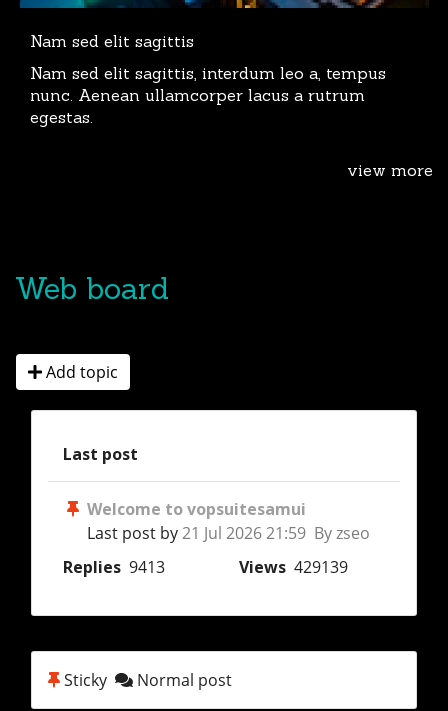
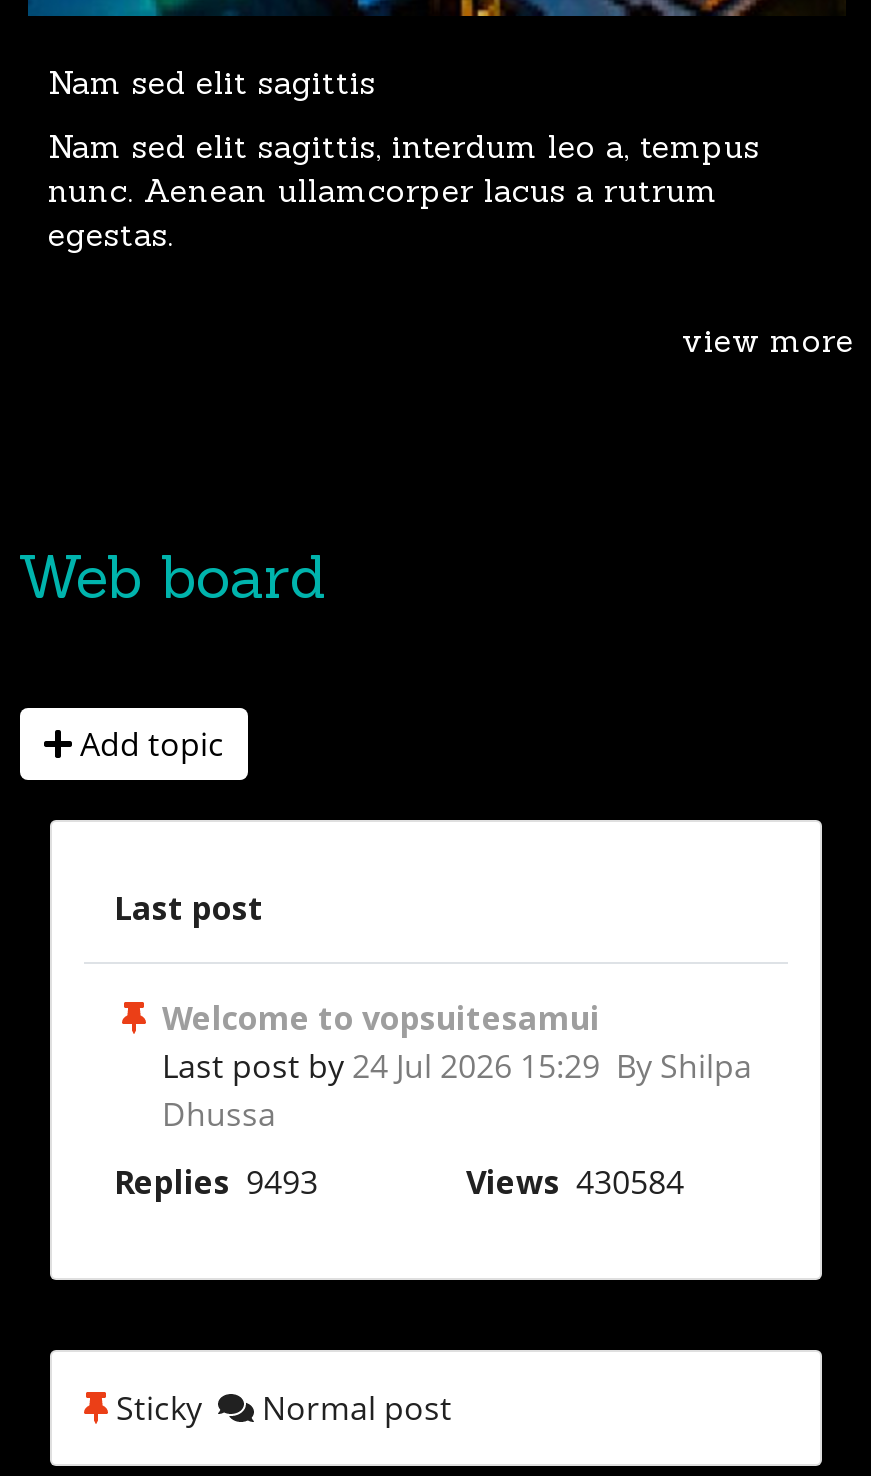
[87,522,370,544] Last post by 21 Jul 2026 21:59 By zseo -> [162,1045,752,1137] Last post by 24 Jul 2026 15:29 By Shilpa | Dhussa
[63,556,348,578] Replies 9413 | Views 429139 -> [114,1161,684,1205] Replies 9493 | Views 430584

